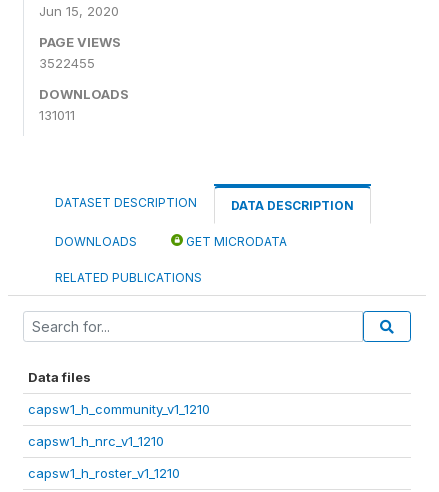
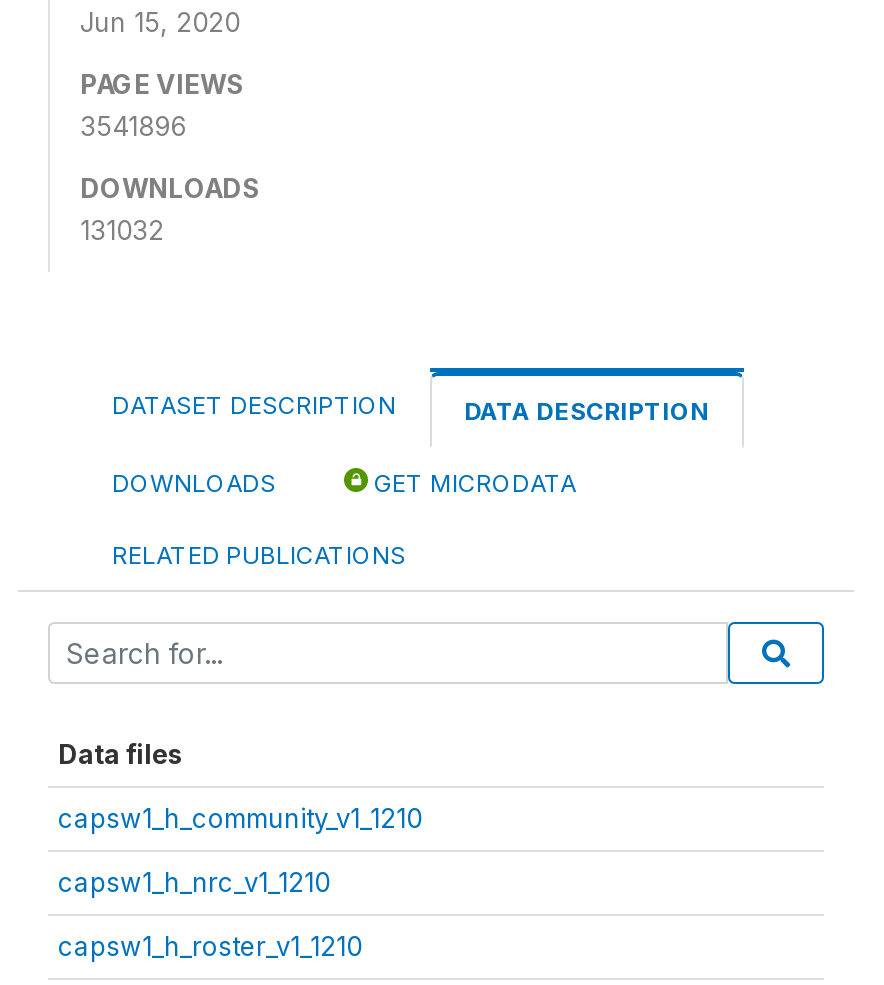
[39,55,95,71] 3522455 -> [80,110,186,142] 3541896
[39,107,75,123] 131011 -> [80,214,164,246] 131032

